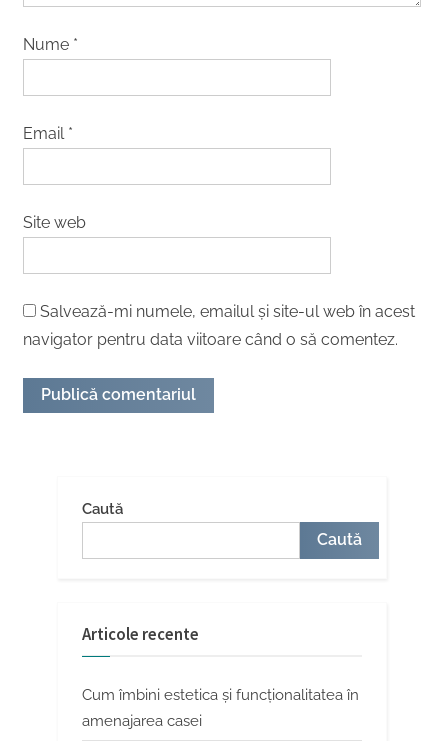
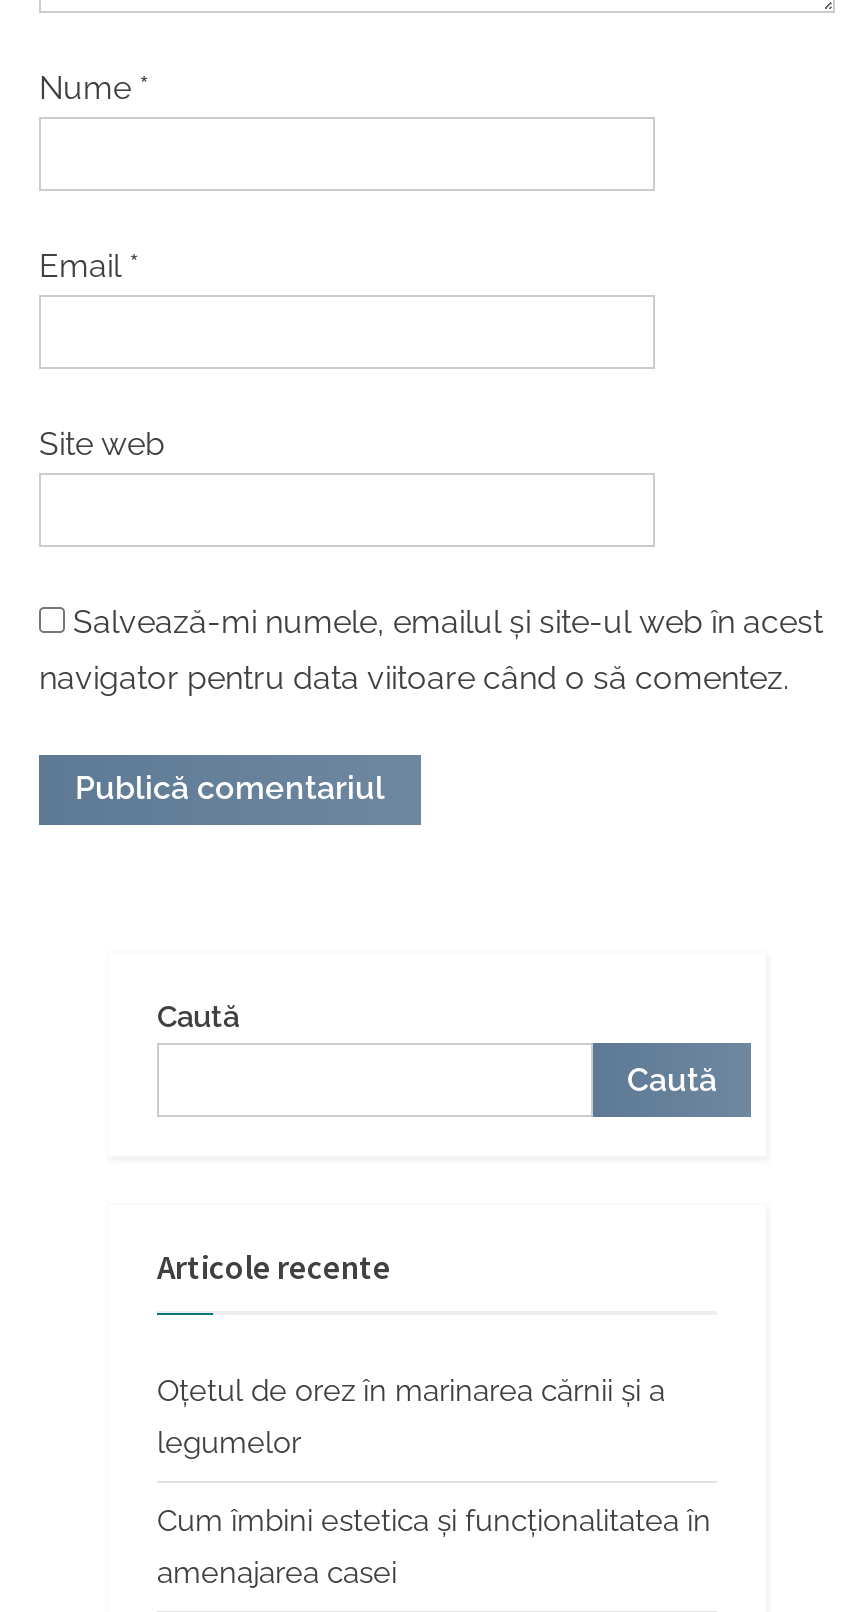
none -> [157,1373,665,1461] Oțetul de orez în marinarea cărnii și a | legumelor

